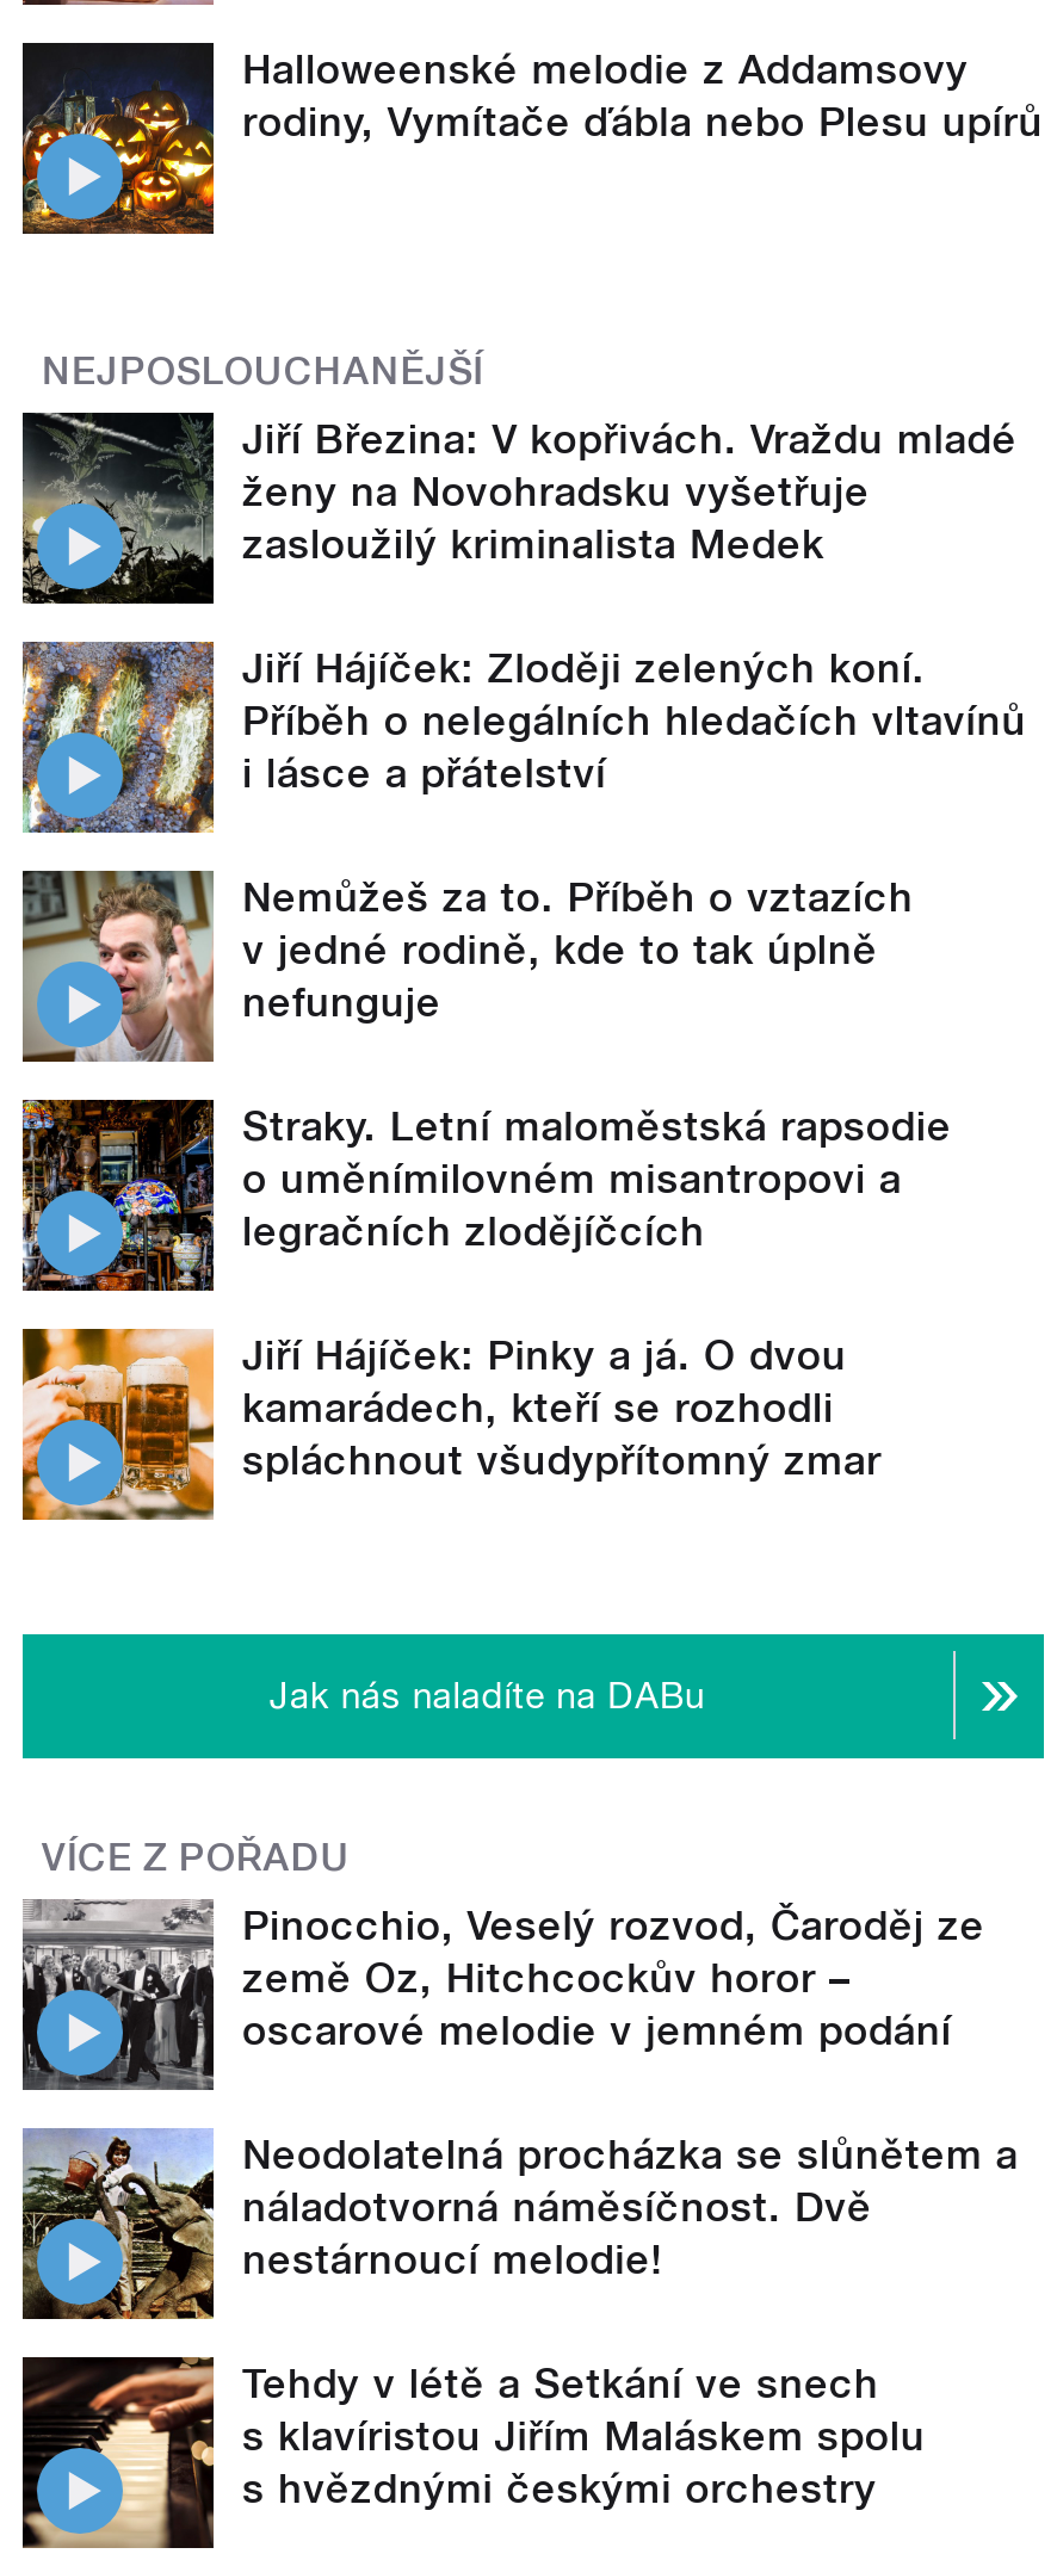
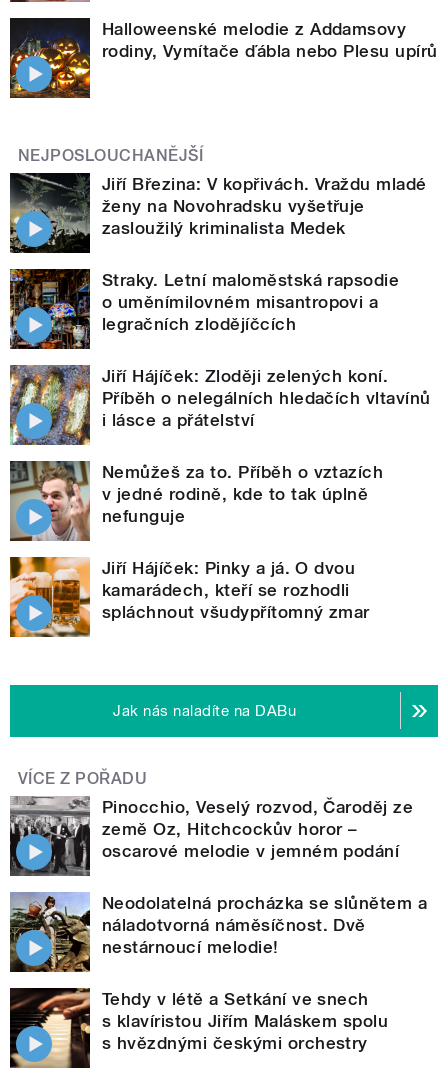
moved [18,637,1026,1025] -> [8,363,431,526]: [image] | Jiří Hájíček: Zloději zelených koní. | Příběh o nelegálních hledačích vltavínů | i lásce a přátelství | Nemůžeš za to. Příběh o vztazích | v jedné rodině, kde to tak úplně | nefunguje
moved [23,1097,952,1291] -> [10,268,399,350]: [image] | Straky. Letní maloměstská rapsodie | o uměnímilovném misantropovi a | legračních zlodějíčcích

